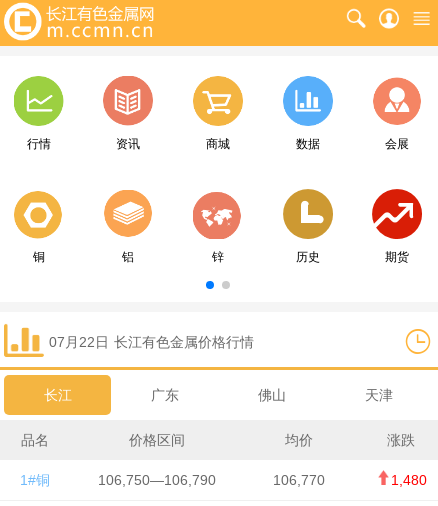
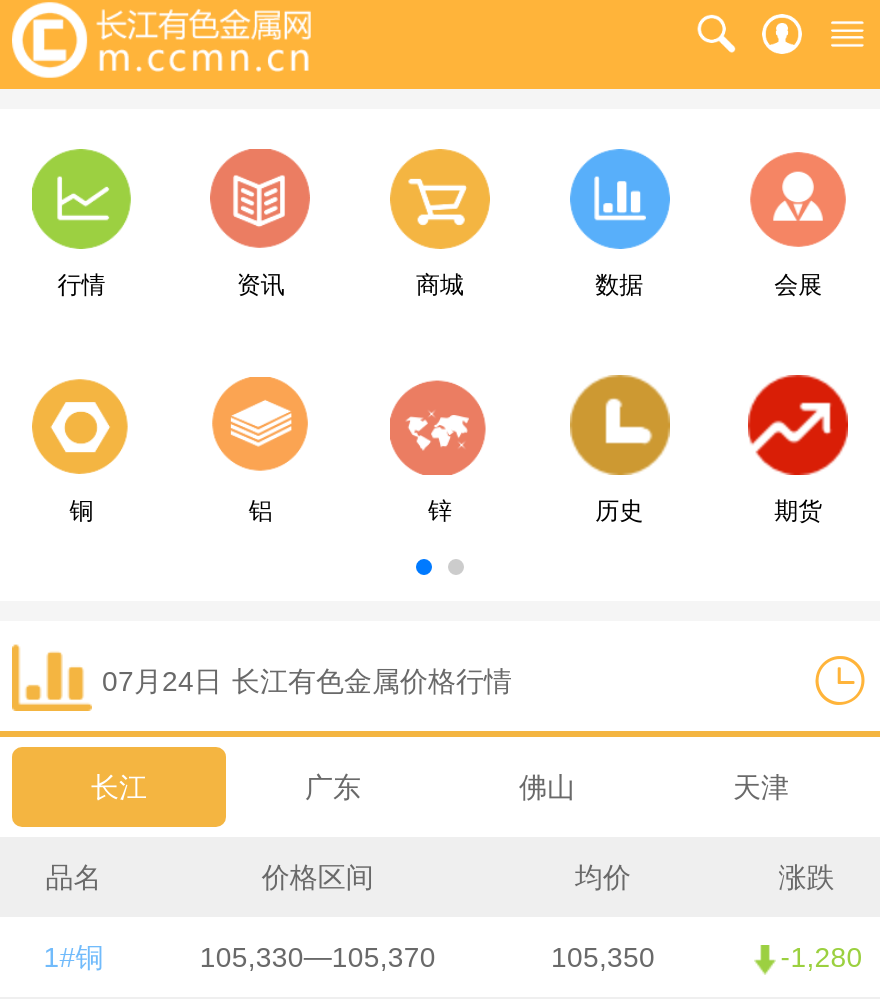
[49,334,254,350] 07月22日 长江有色金属价格行情 -> [102,665,512,697] 07月24日 长江有色金属价格行情
[98,472,216,488] 106,750—106,790 -> [200,941,436,973] 105,330—105,370
[273,472,325,488] 106,770 -> [551,941,655,973] 105,350
[391,472,427,488] 1,480 -> [781,941,863,973] -1,280

